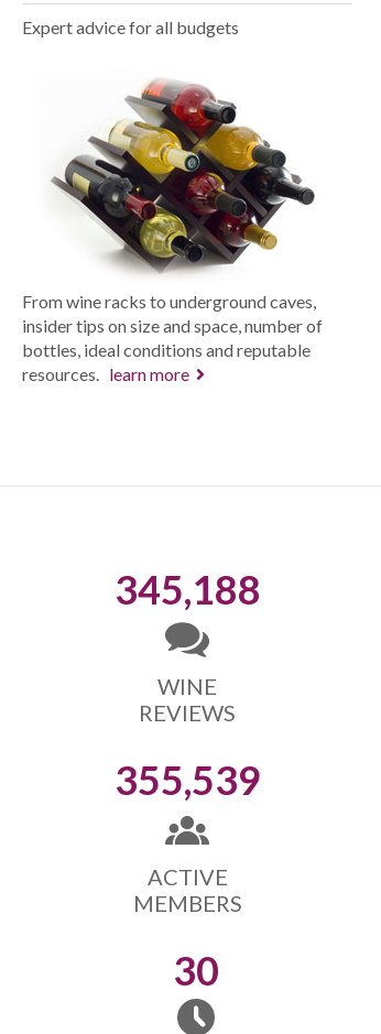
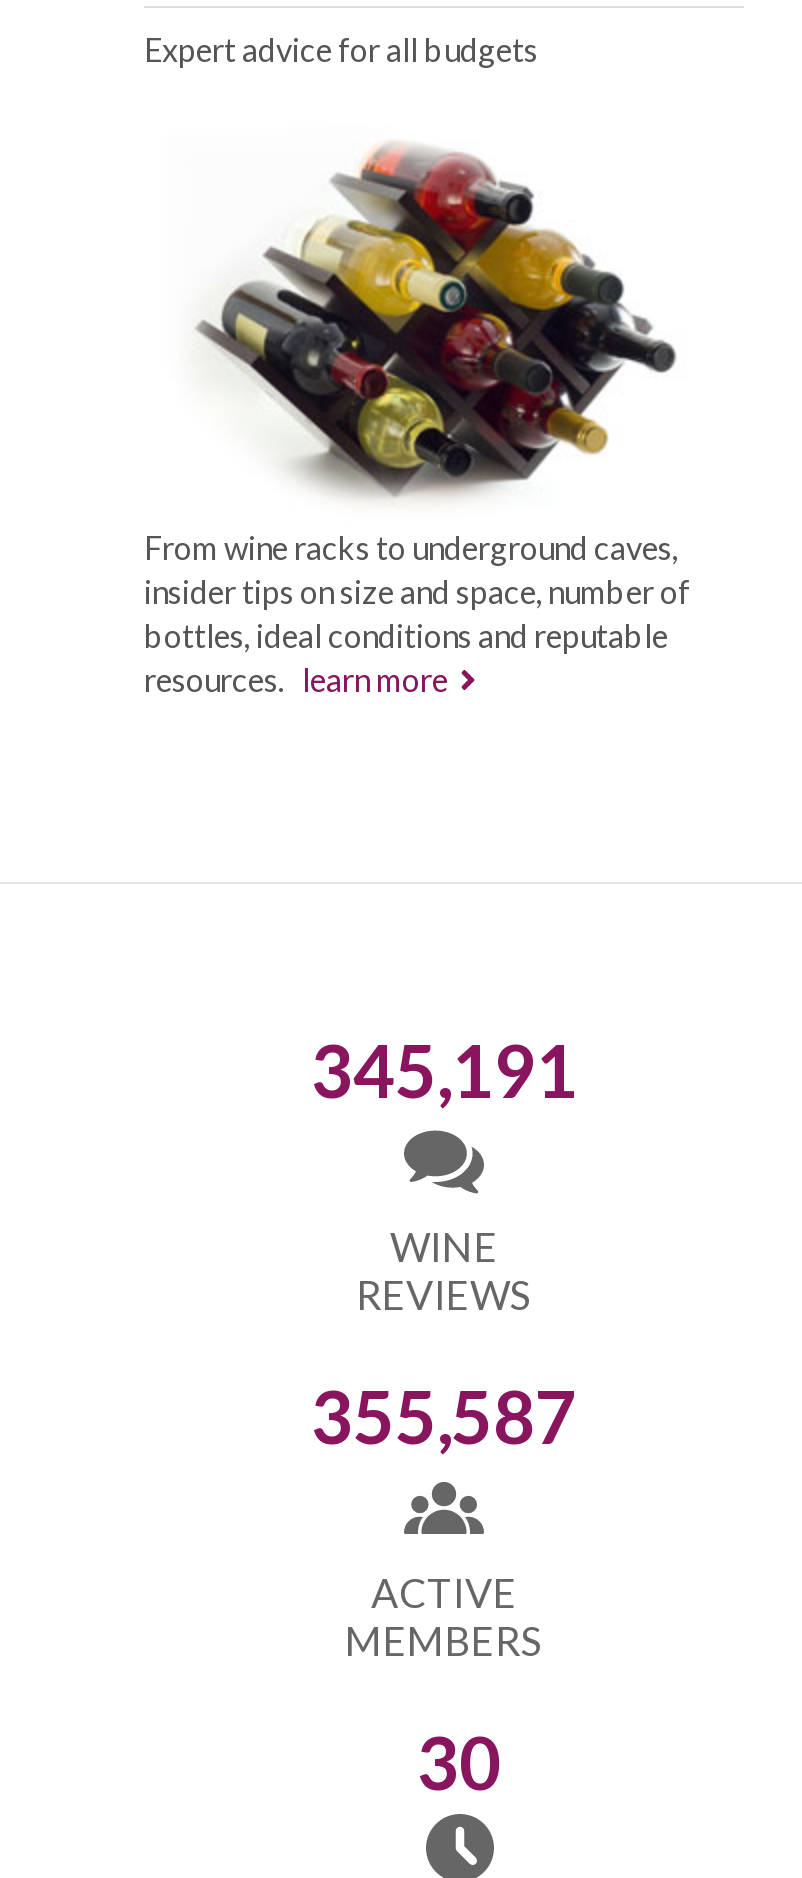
[114,564,260,613] 345,188 -> [311,1025,577,1113] 345,191
[114,755,260,803] 355,539 -> [311,1371,577,1459] 355,587

